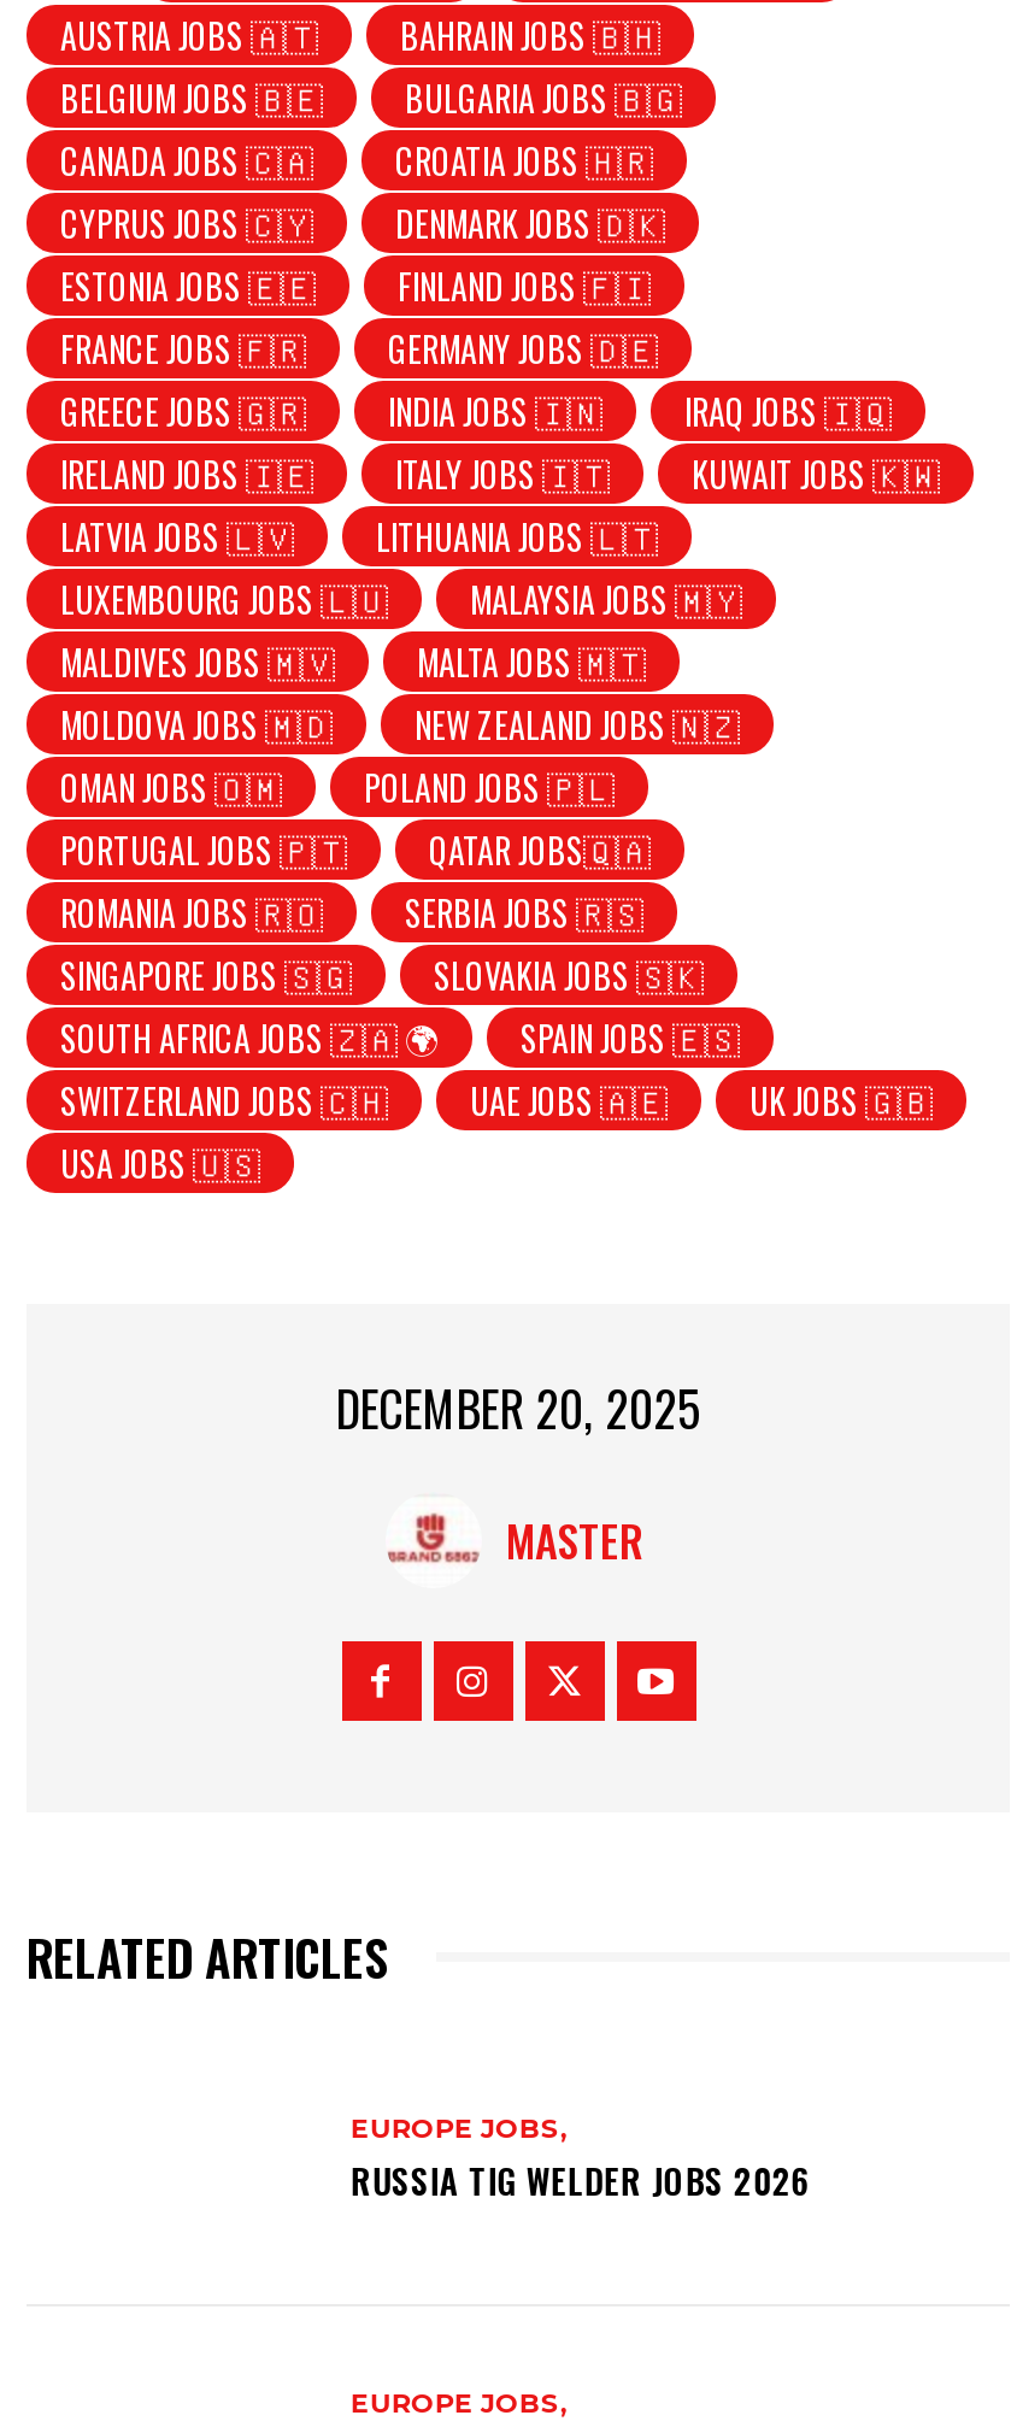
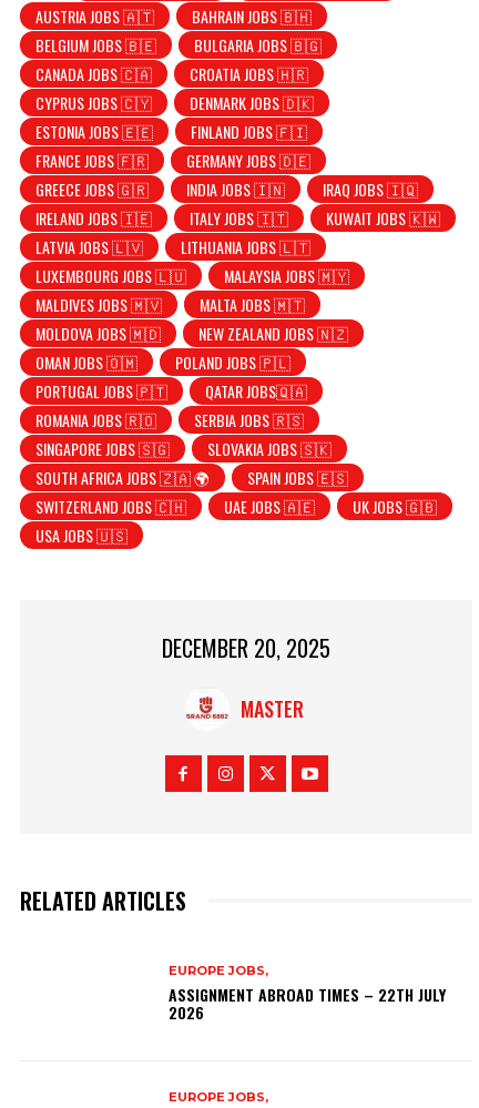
[350,2155,811,2206] RUSSIA TIG WELDER JOBS 2026 -> [169,983,446,1024] ASSIGNMENT ABROAD TIMES – 22TH JULY | 2026

